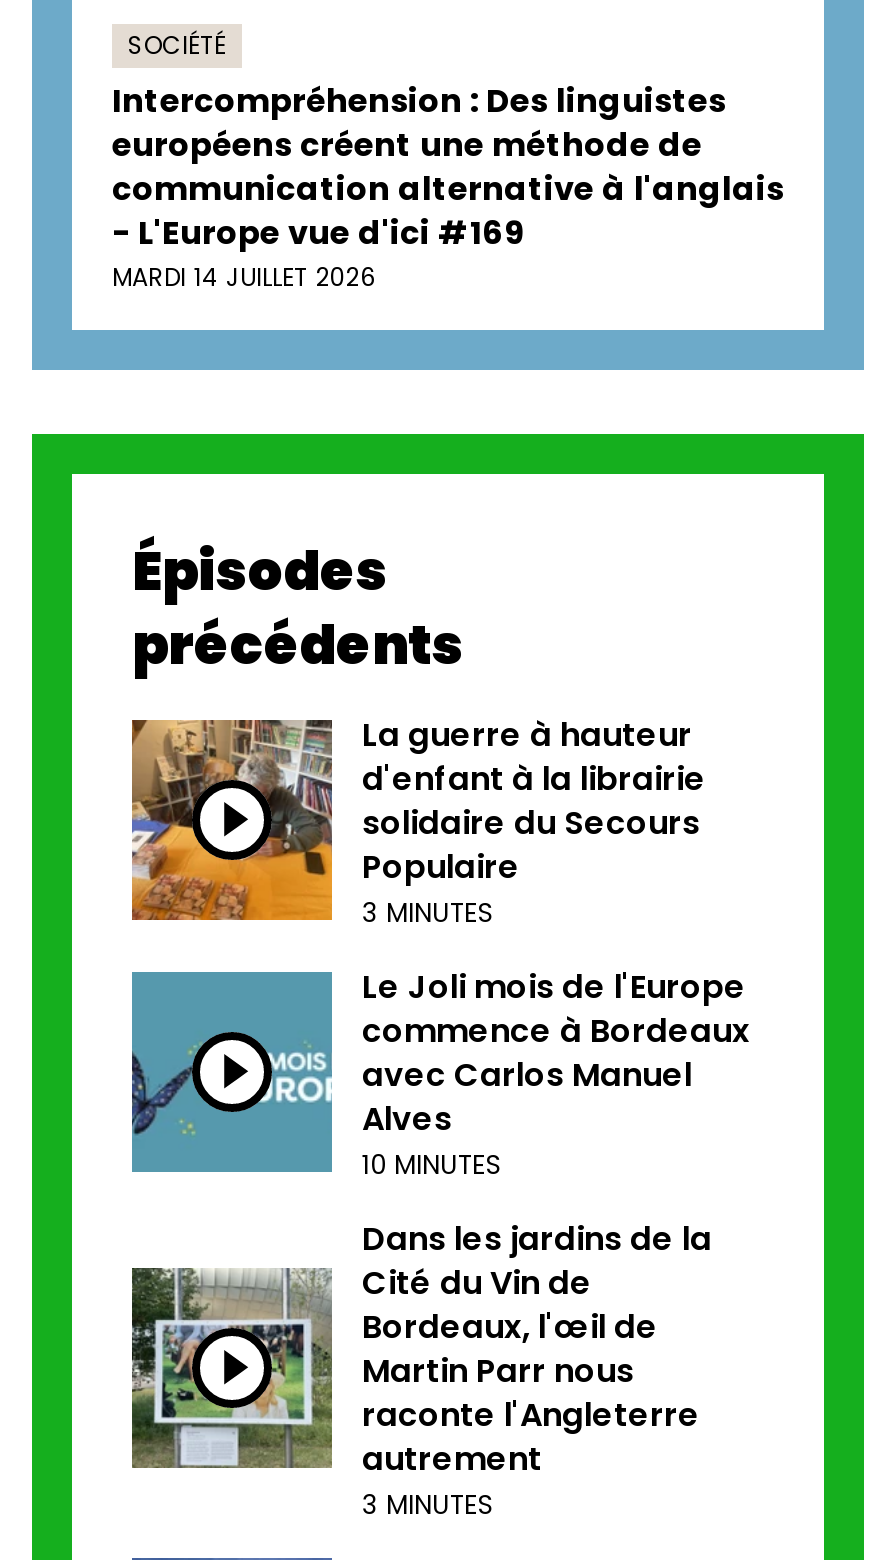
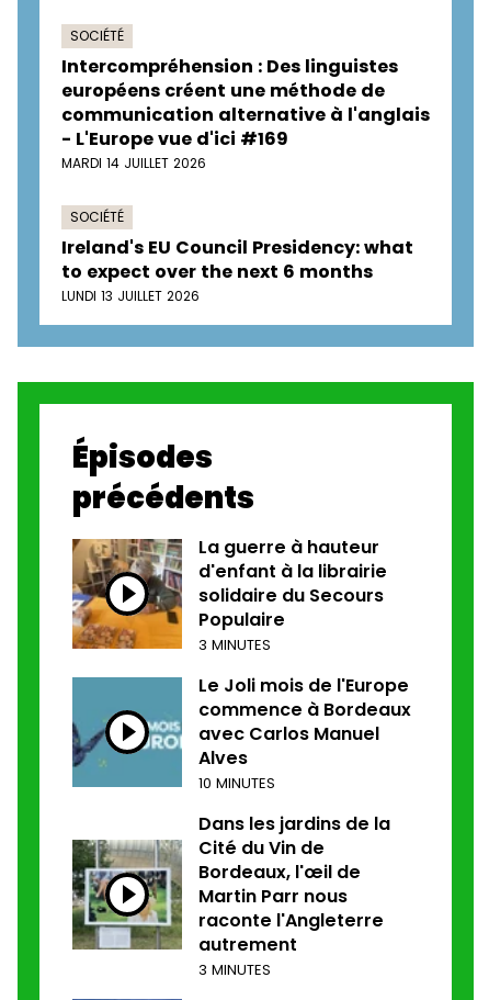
none -> [61,207,413,305] SOCIÉTÉ | Ireland's EU Council Presidency: what | to expect over the next 6 months | LUNDI 13 JUILLET 2026

